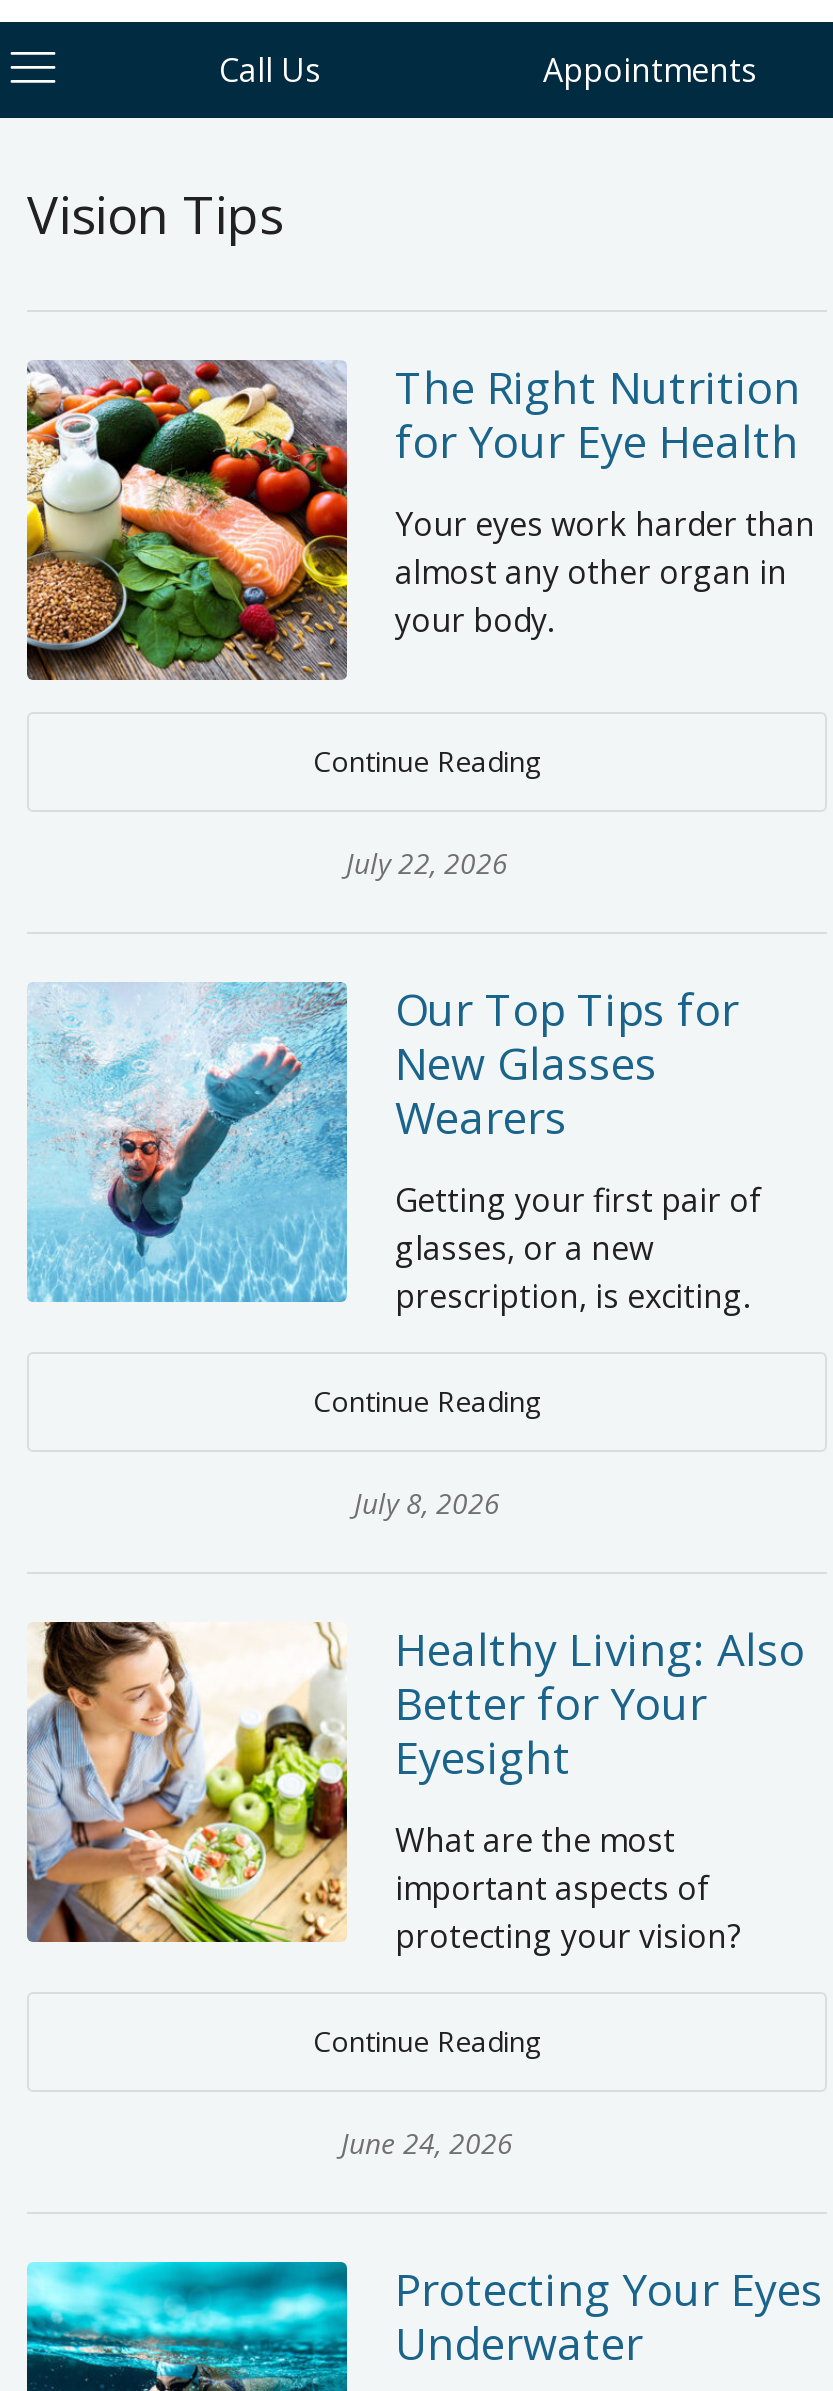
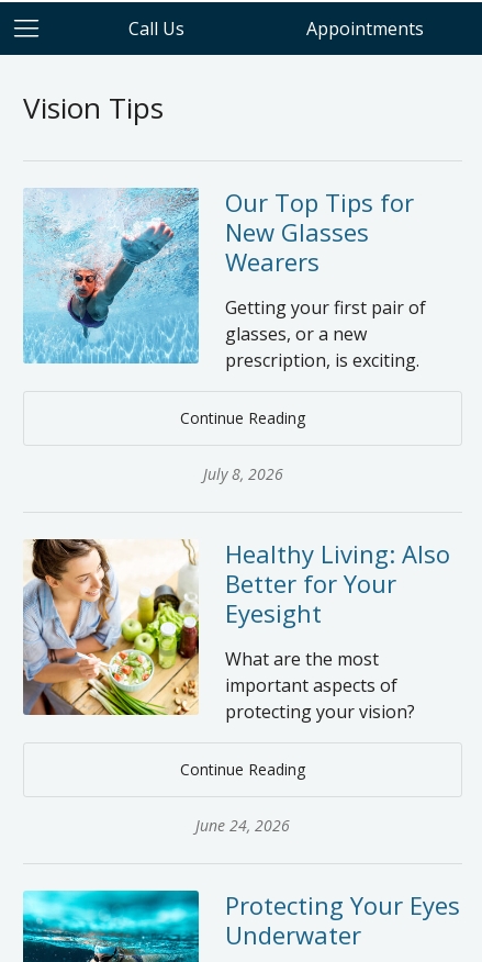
[25,355,815,881] [image] | The Right Nutrition | for Your Eye Health | Your eyes work harder than | almost any other organ in | your body. | Continue Reading | July 22, 2026 -> none

